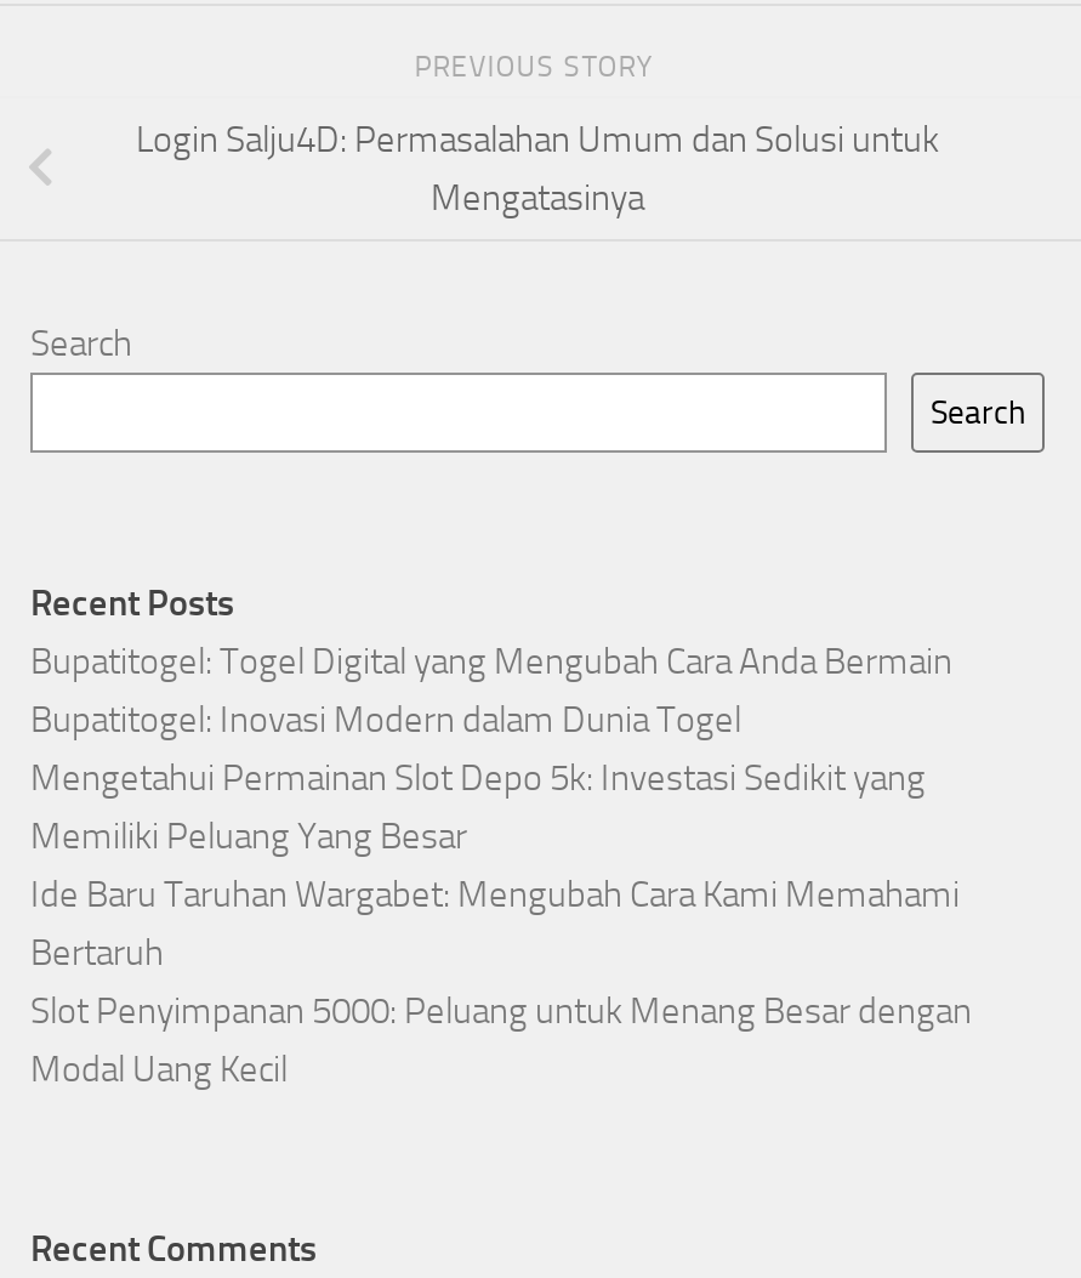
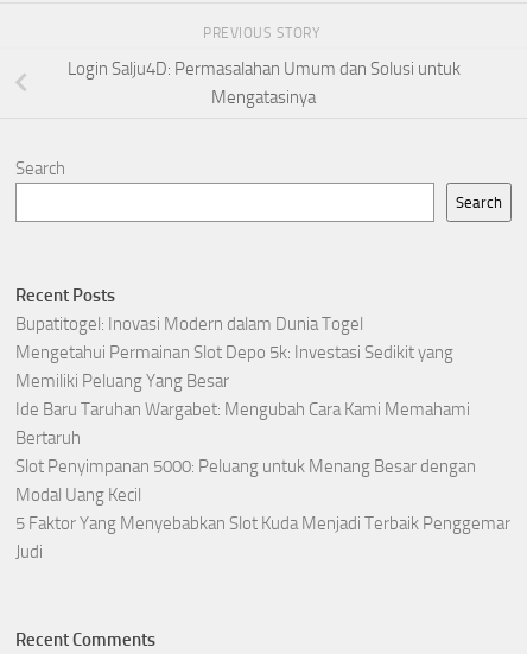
[30,639,952,683] Bupatitogel: Togel Digital yang Mengubah Cara Anda Bermain -> none
moved [30,697,972,1090] -> [15,313,476,505]: Bupatitogel: Inovasi Modern dalam Dunia Togel | Mengetahui Permainan Slot Depo 5k: Investasi Sedikit yang | Memiliki Peluang Yang Besar | Ide Baru Taruhan Wargabet: Mengubah Cara Kami Memahami | Bertaruh | Slot Penyimpanan 5000: Peluang untuk Menang Besar dengan | Modal Uang Kecil
none -> [15,512,510,562] 5 Faktor Yang Menyebabkan Slot Kuda Menjadi Terbaik Penggemar | Judi

